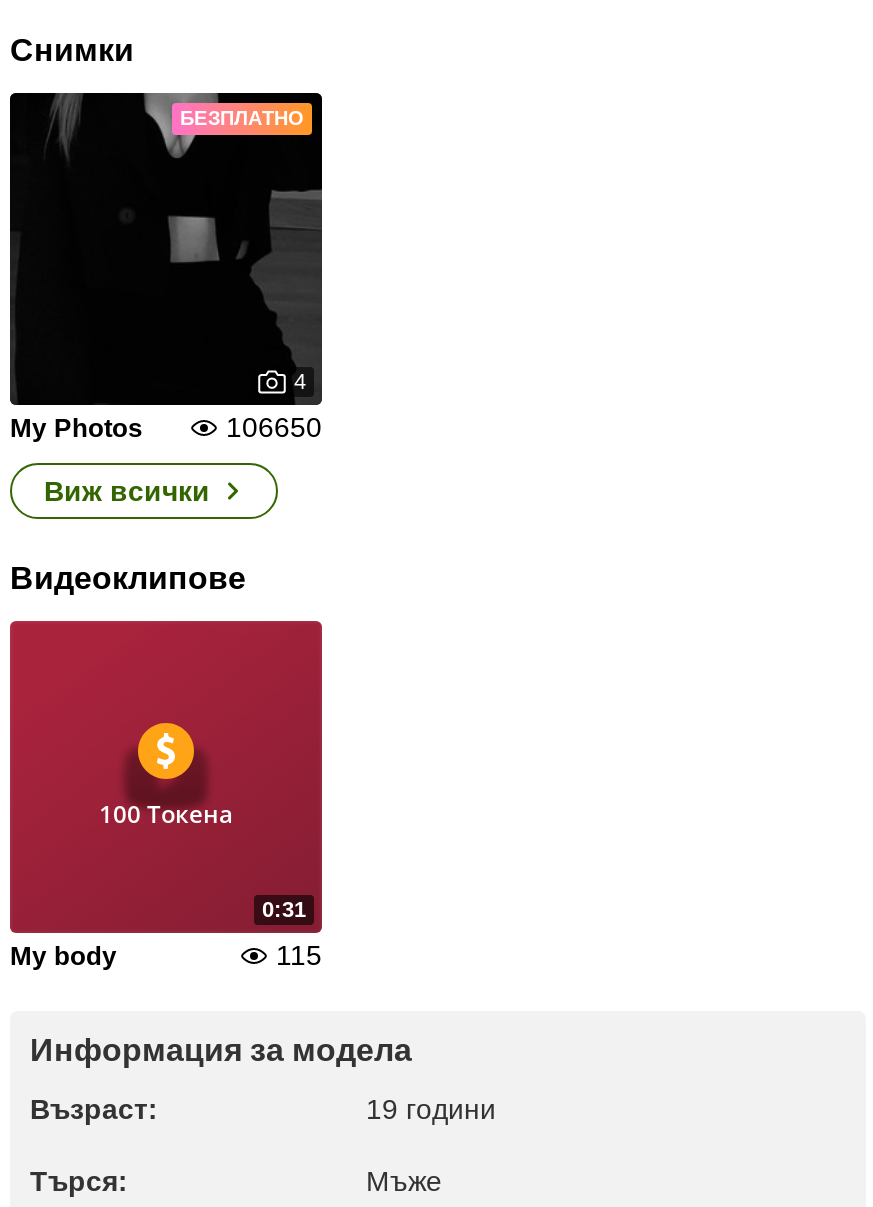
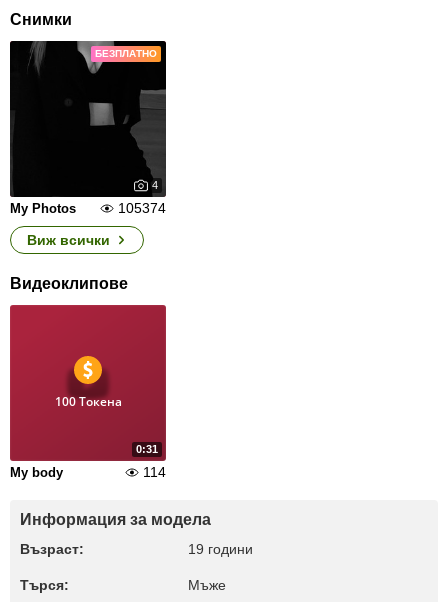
[226,411,322,443] 106650 -> [118,200,166,216] 105374
[276,939,322,971] 115 -> [143,464,166,480] 114

